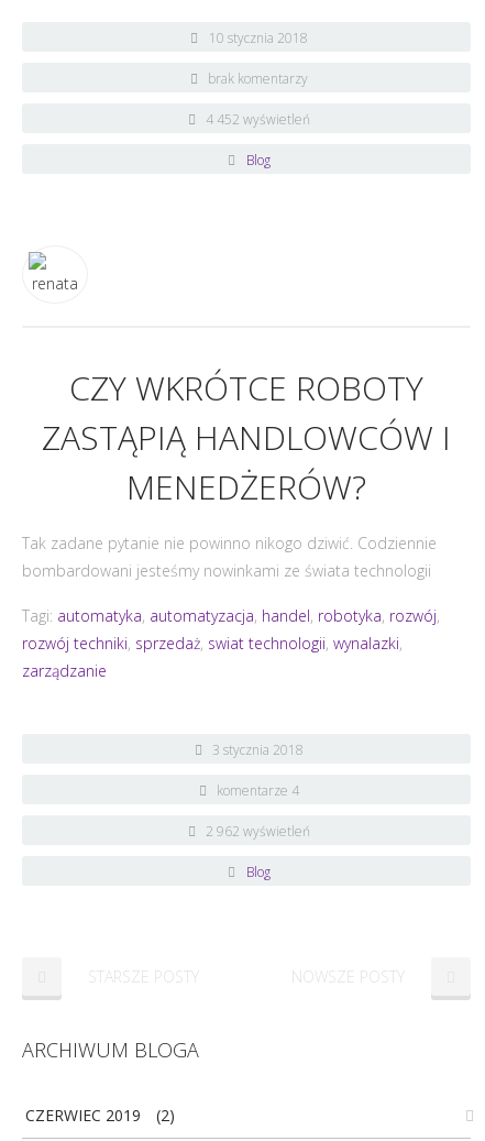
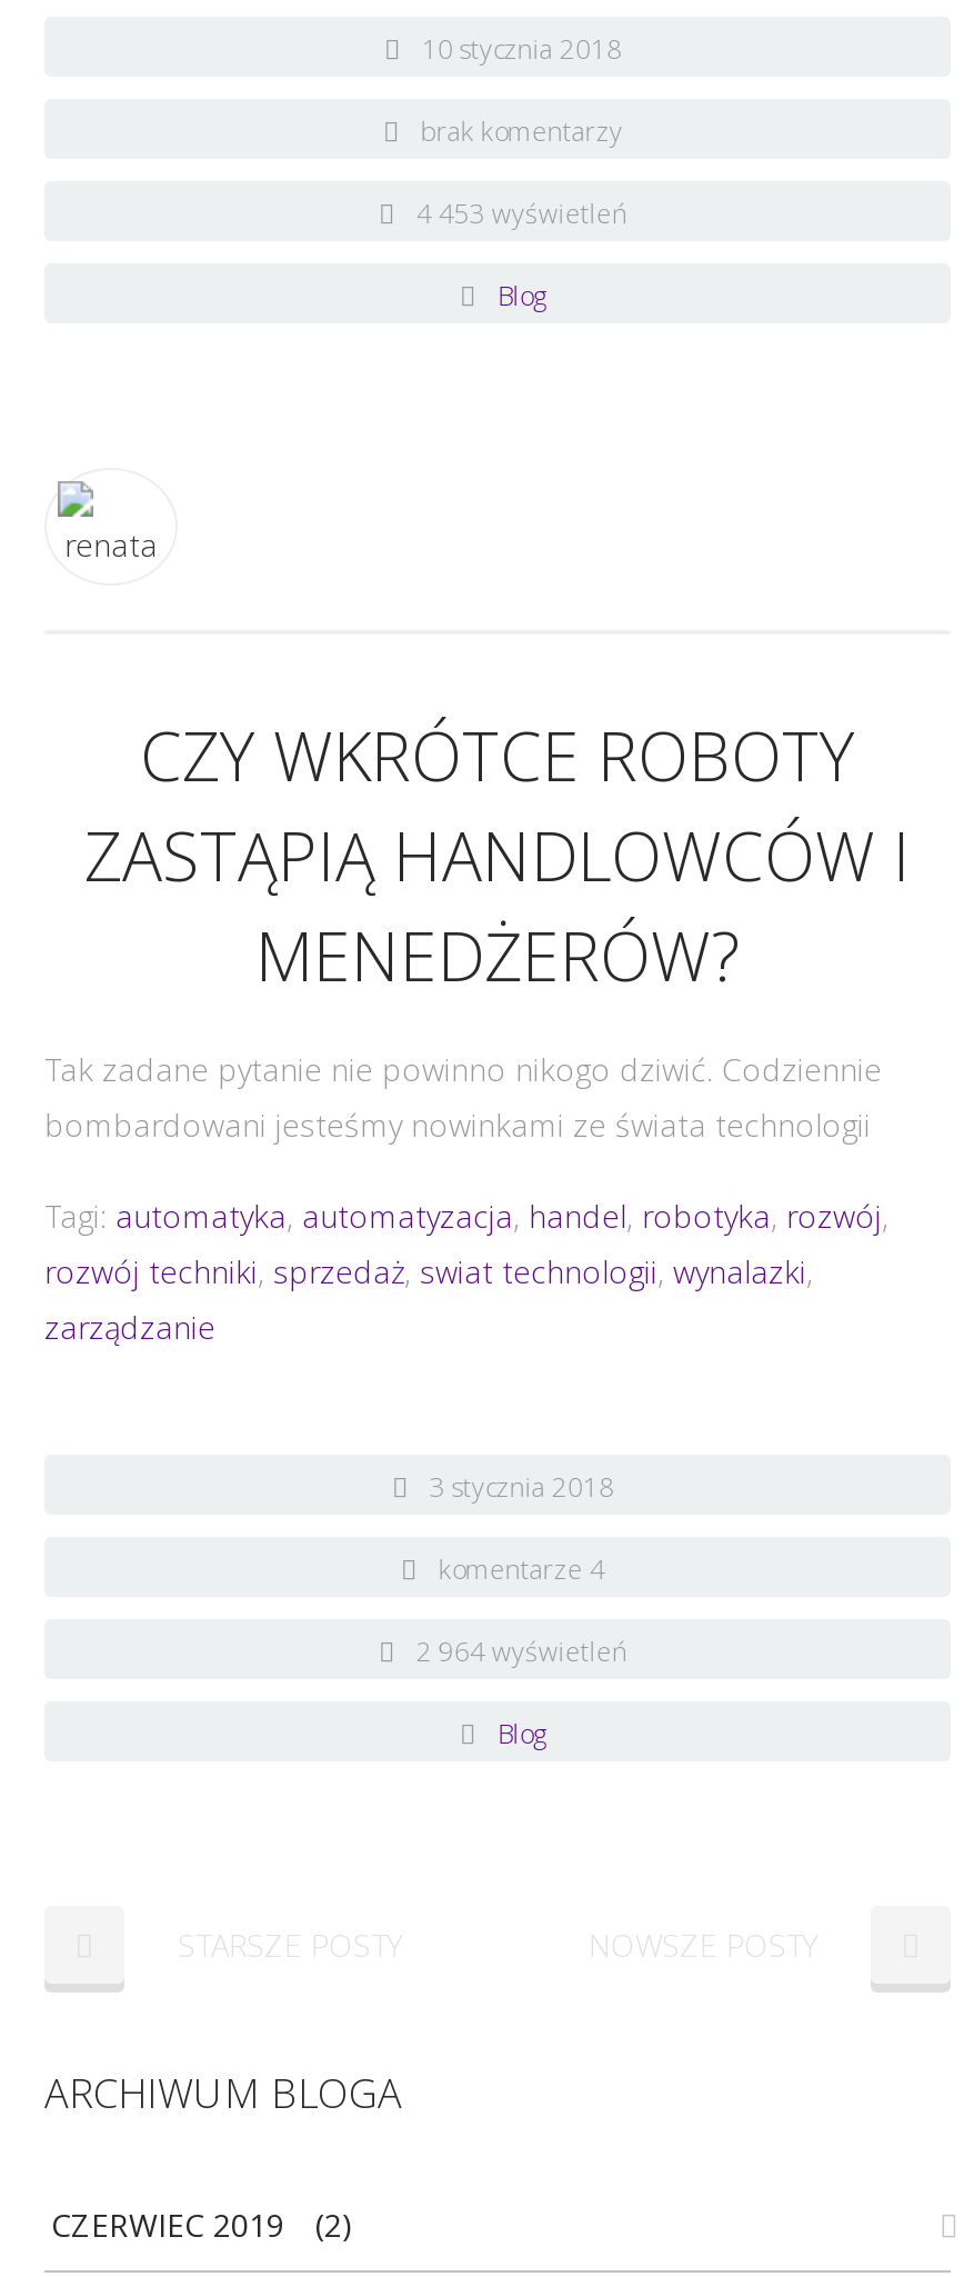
[206,110,311,129] 4 452 wyświetleń -> [416,194,627,232] 4 453 wyświetleń
[206,822,311,841] 2 962 wyświetleń -> [416,1632,627,1670] 2 964 wyświetleń

